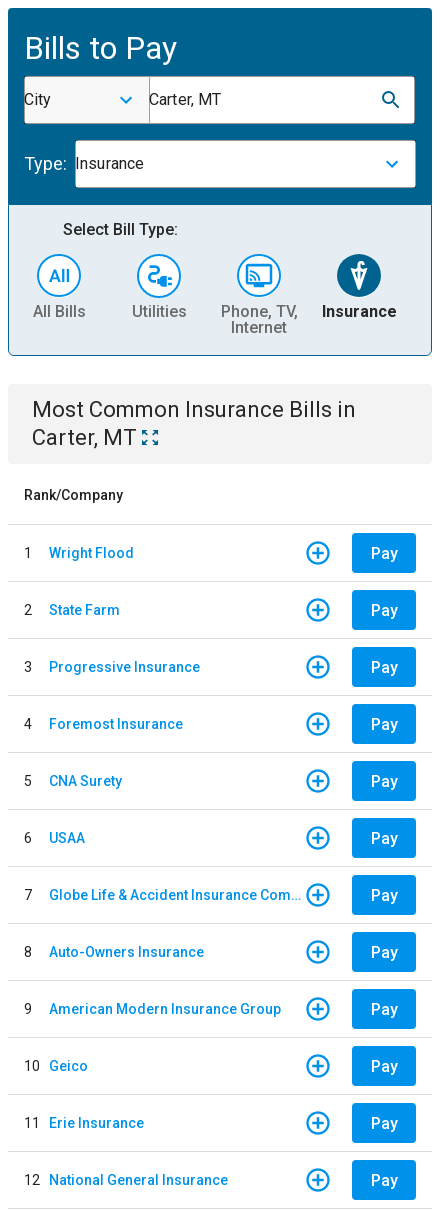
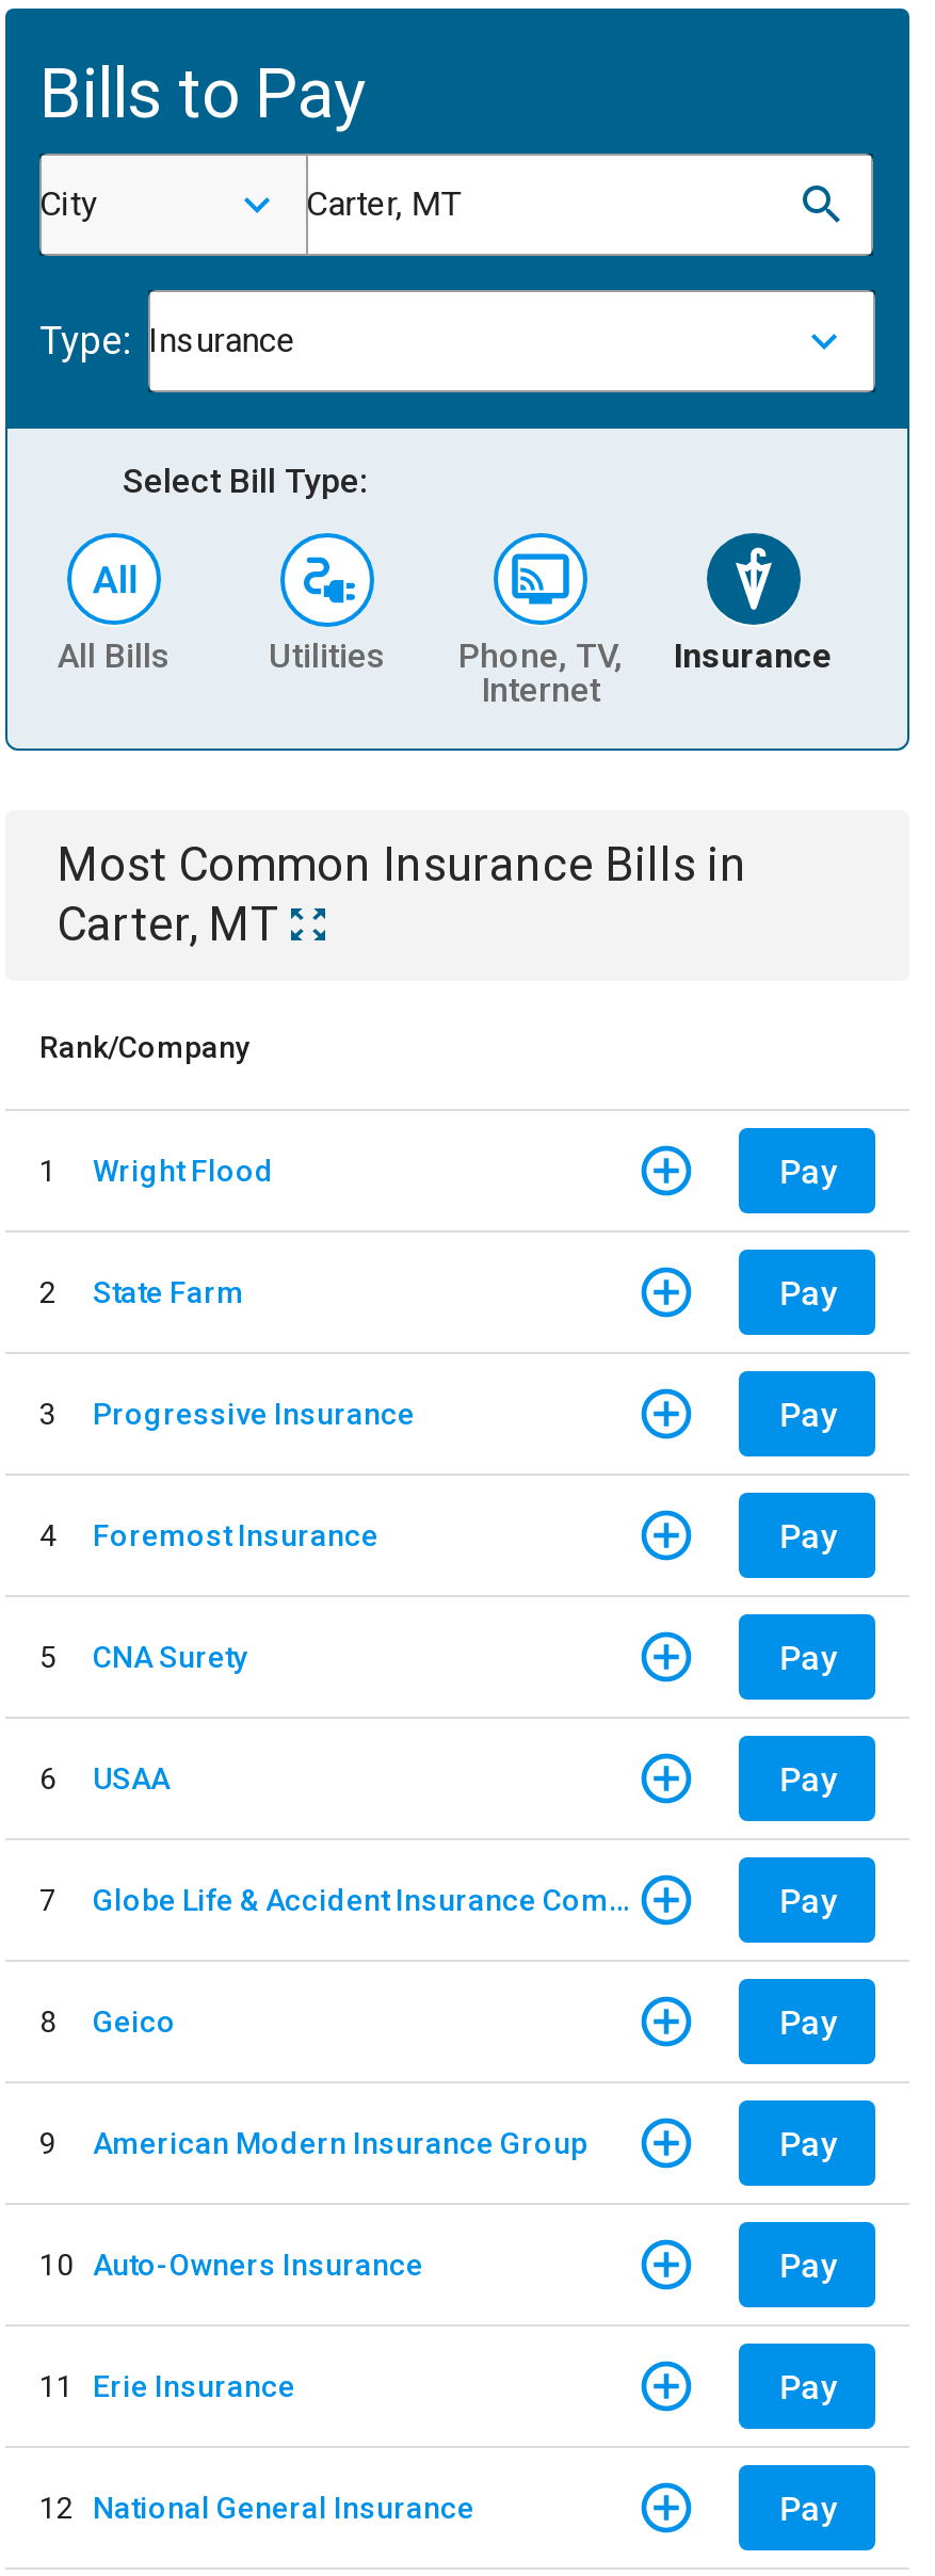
[49,943,204,959] Auto-Owners Insurance -> [93,2003,176,2038] Geico
[24,1057,88,1073] 10 Geico -> [39,2247,423,2281] 10 Auto-Owners Insurance

